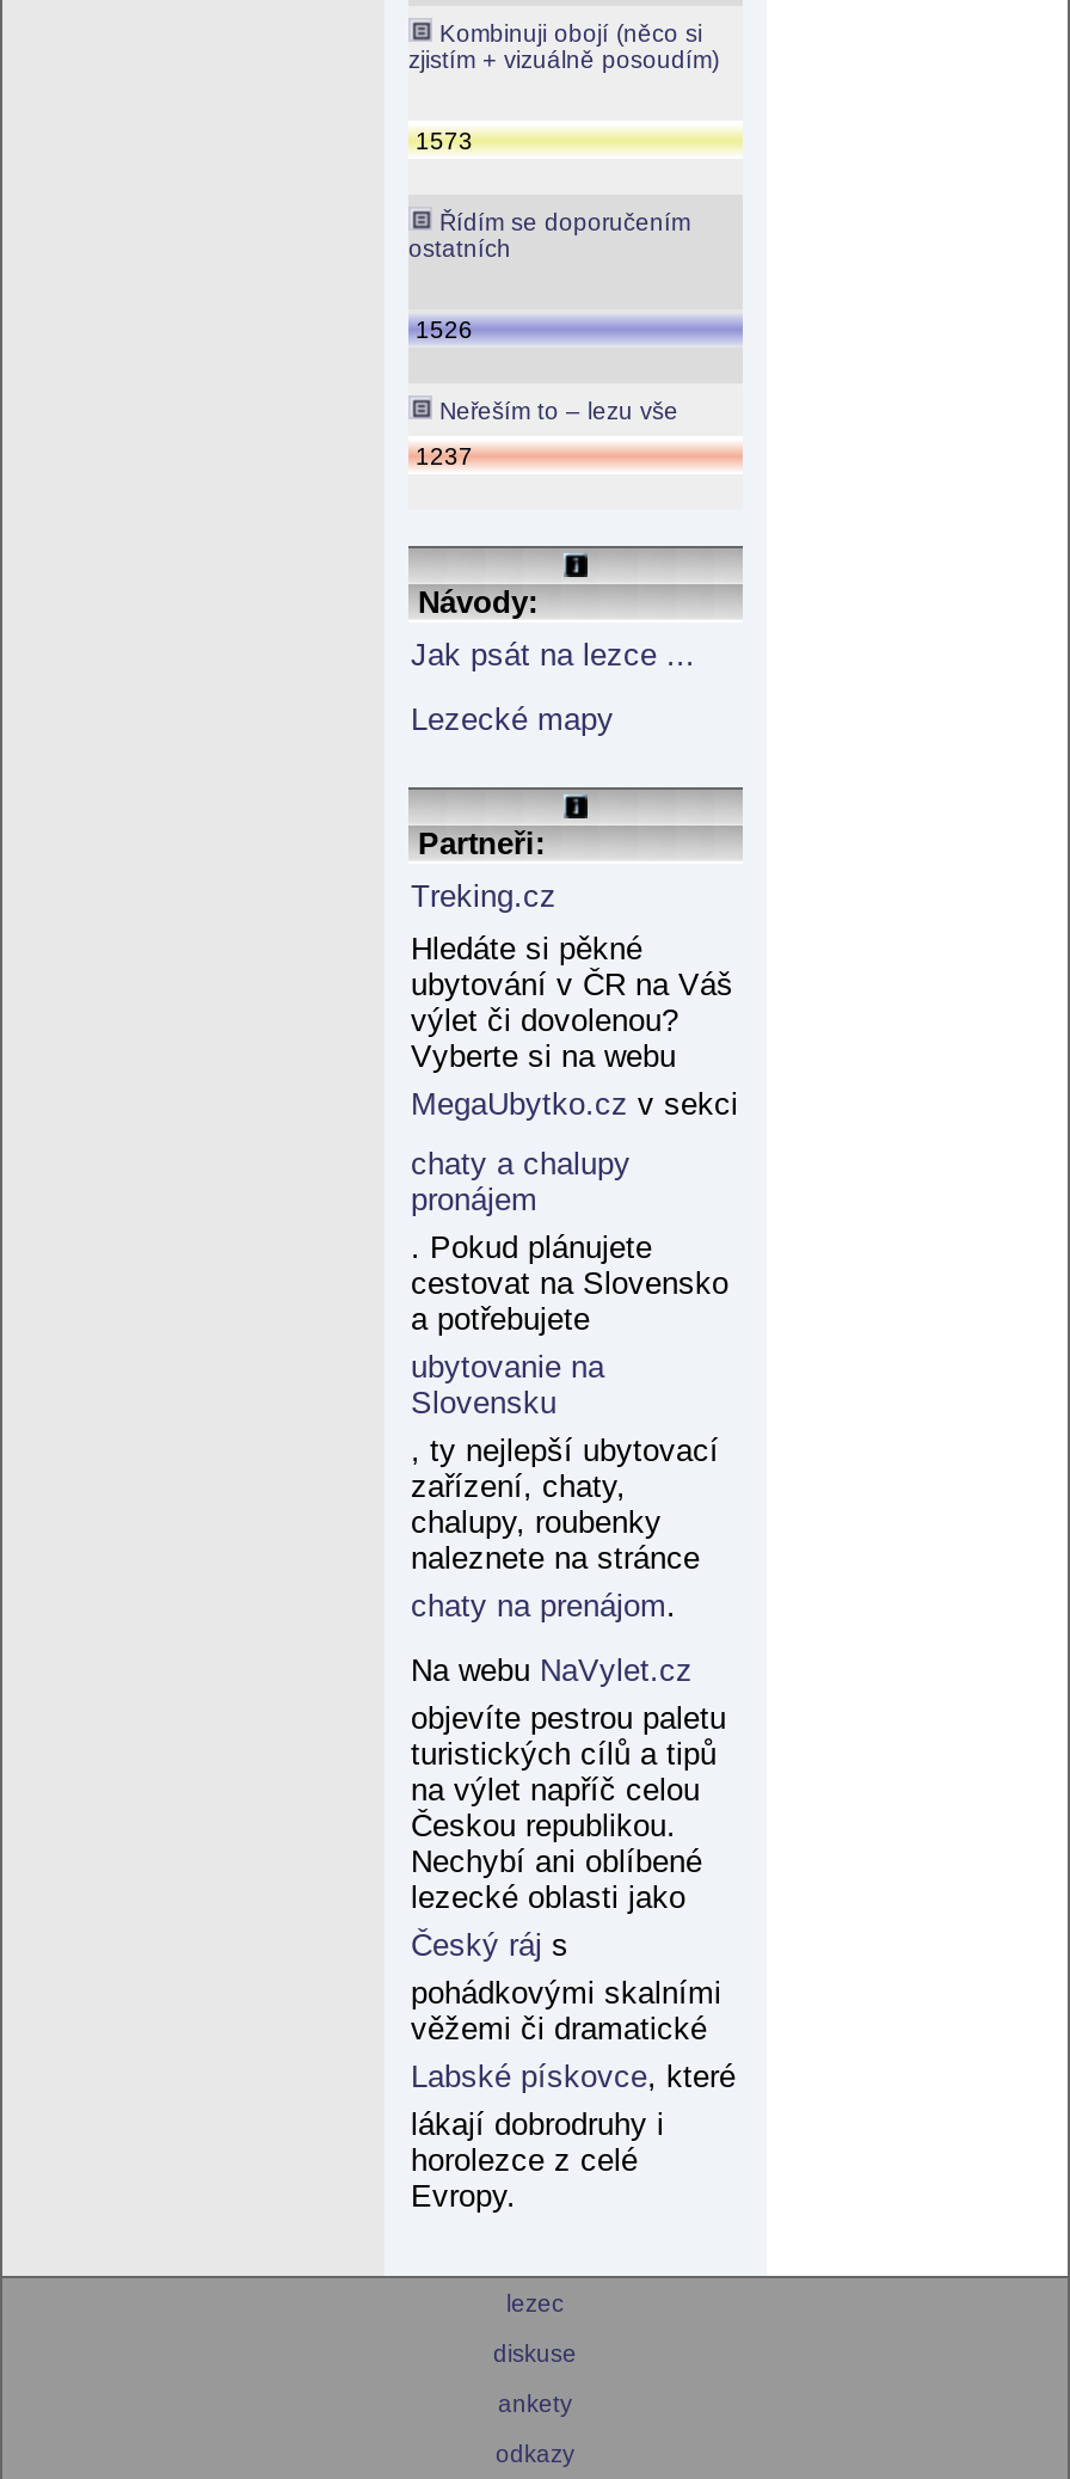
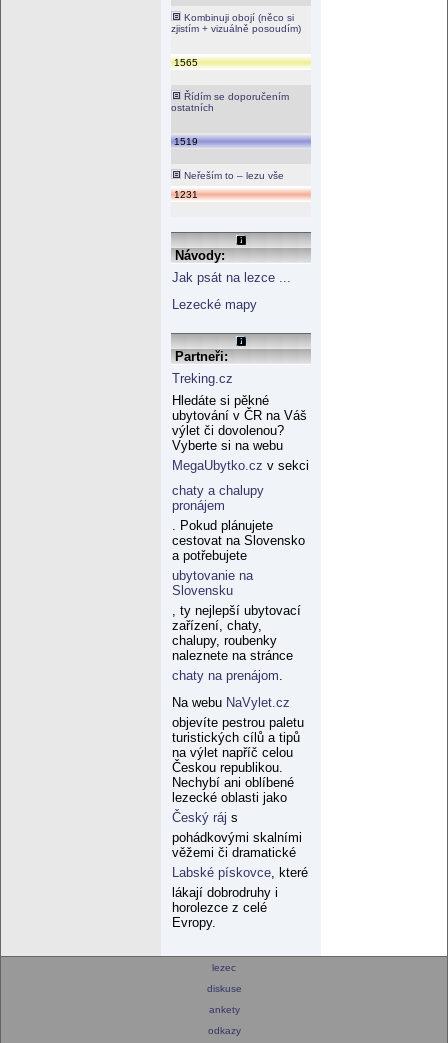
[408,128,473,154] 1573 -> [171,57,198,68] 1565
[408,317,473,343] 1526 -> [171,136,198,147] 1519
[408,443,473,470] 1237 -> [171,189,198,200] 1231

